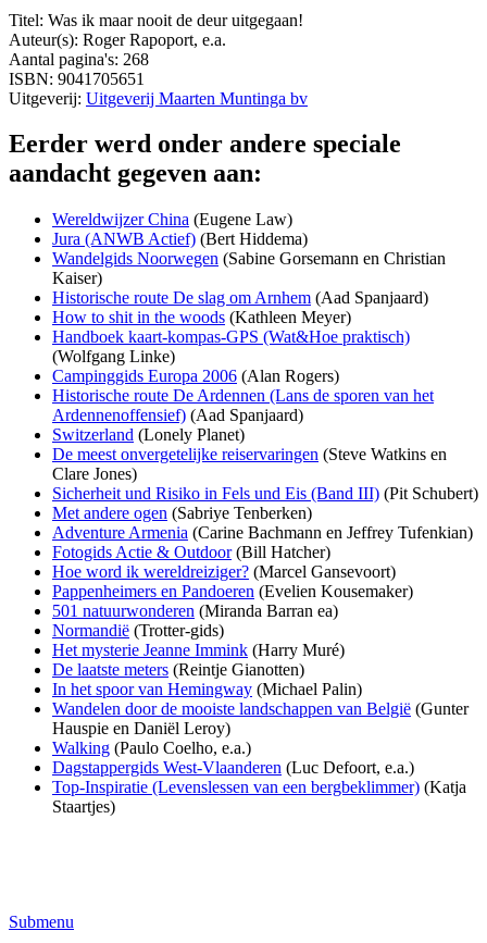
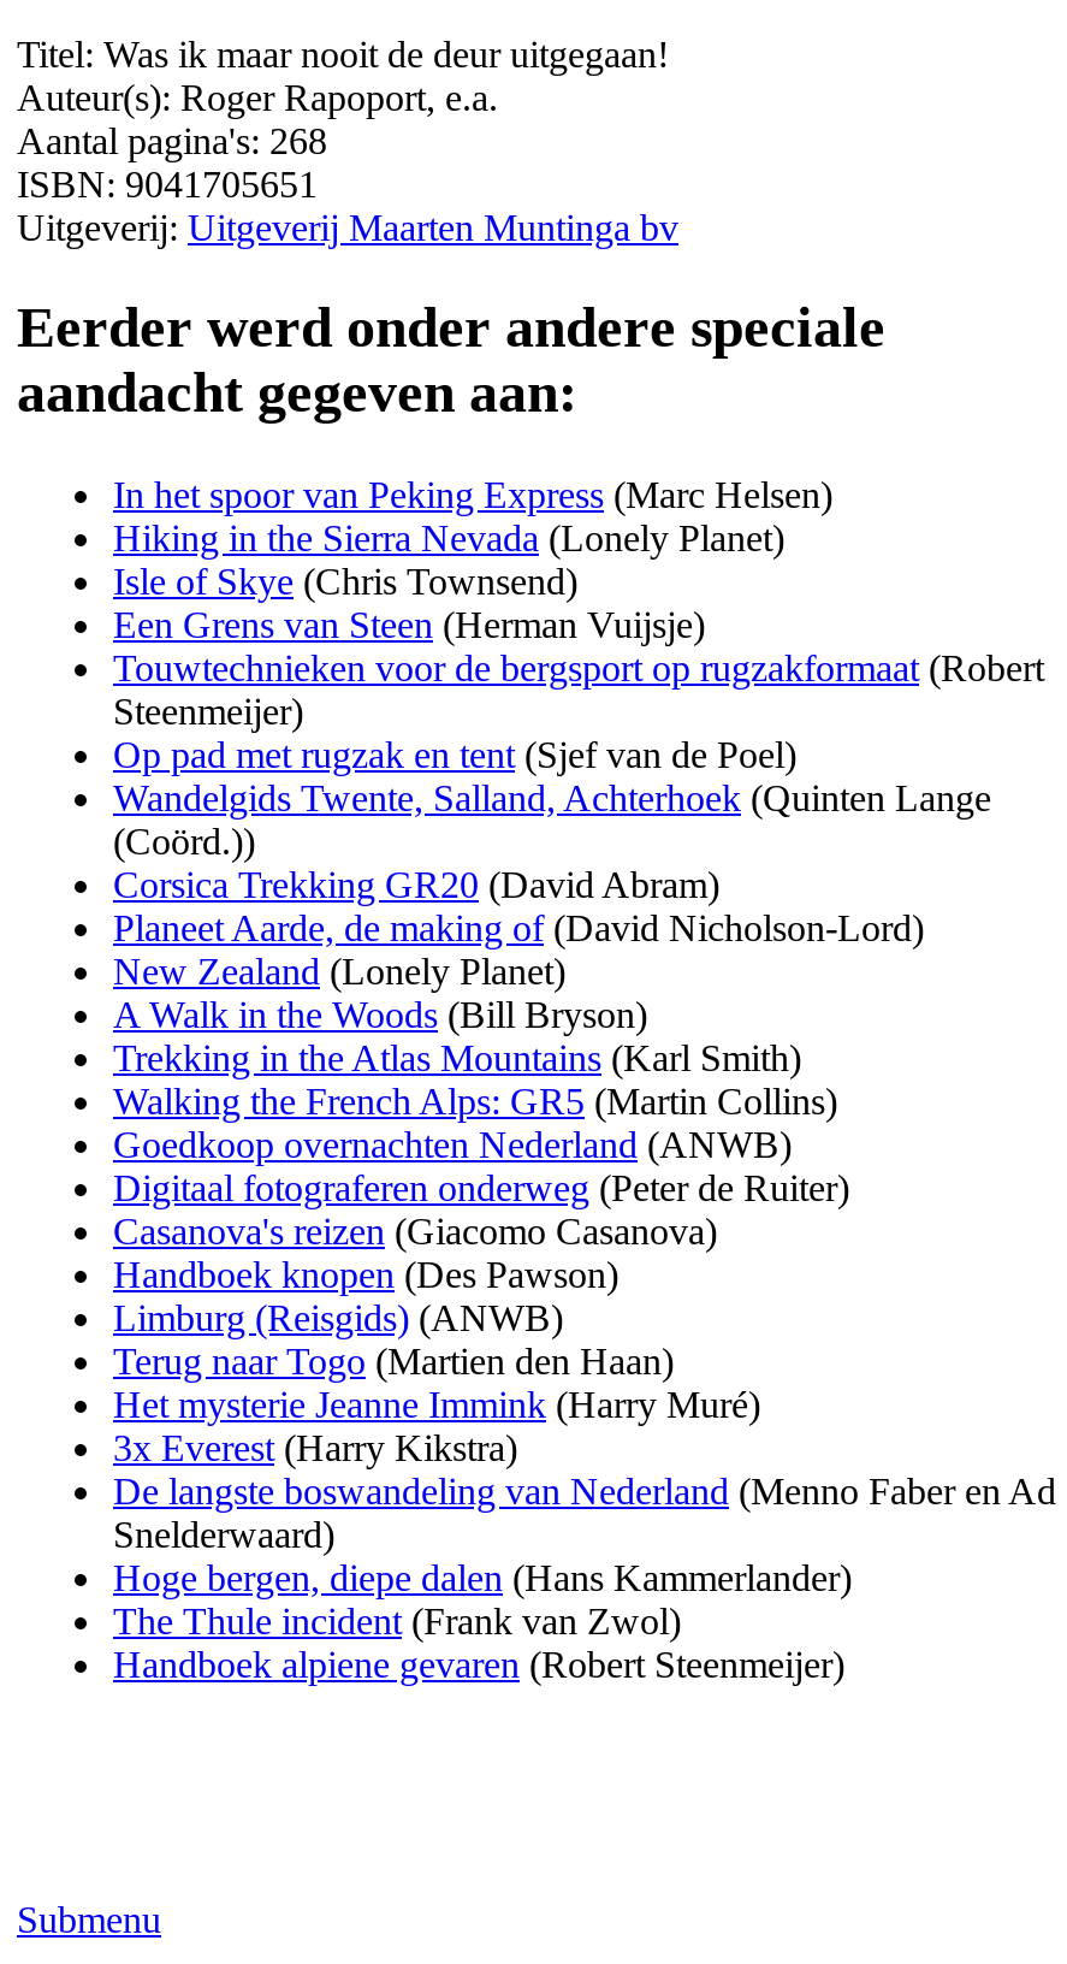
[52,210,478,640] Wereldwijzer China (Eugene Law) | Jura (ANWB Actief) (Bert Hiddema) | Wandelgids Noorwegen (Sabine Gorsemann en Christian | Kaiser) | Historische route De slag om Arnhem (Aad Spanjaard) | How to shit in the woods (Kathleen Meyer) | Handboek kaart-kompas-GPS (Wat&Hoe praktisch) | (Wolfgang Linke) | Campinggids Europa 2006 (Alan Rogers) | Historische route De Ardennen (Lans de sporen van het | Ardennenoffensief) (Aad Spanjaard) | Switzerland (Lonely Planet) | De meest onvergetelijke reiservaringen (Steve Watkins en | Clare Jones) | Sicherheit und Risiko in Fels und Eis (Band III) (Pit Schubert) | Met andere ogen (Sabriye Tenberken) | Adventure Armenia (Carine Bachmann en Jeffrey Tufenkian) | Fotogids Actie & Outdoor (Bill Hatcher) | Hoe word ik wereldreiziger? (Marcel Gansevoort) | Pappenheimers en Pandoeren (Evelien Kousemaker) | 501 natuurwonderen (Miranda Barran ea) | Normandië (Trotter-gids) -> [113,475,1044,1382] In het spoor van Peking Express (Marc Helsen) | Hiking in the Sierra Nevada (Lonely Planet) | Isle of Skye (Chris Townsend) | Een Grens van Steen (Herman Vuijsje) | Touwtechnieken voor de bergsport op rugzakformaat (Robert | Steenmeijer) | Op pad met rugzak en tent (Sjef van de Poel) | Wandelgids Twente, Salland, Achterhoek (Quinten Lange | (Coörd.)) | Corsica Trekking GR20 (David Abram) | Planeet Aarde, de making of (David Nicholson-Lord) | New Zealand (Lonely Planet) | A Walk in the Woods (Bill Bryson) | Trekking in the Atlas Mountains (Karl Smith) | Walking the French Alps: GR5 (Martin Collins) | Goedkoop overnachten Nederland (ANWB) | Digitaal fotograferen onderweg (Peter de Ruiter) | Casanova's reizen (Giacomo Casanova) | Handboek knopen (Des Pawson) | Limburg (Reisgids)(ANWB) | Terug naar Togo (Martien den Haan)
[52,661,469,816] De laatste meters (Reintje Gianotten) | In het spoor van Hemingway (Michael Palin) | Wandelen door de mooiste landschappen van België (Gunter | Hauspie en Daniël Leroy) | Walking (Paulo Coelho, e.a.) | Dagstappergids West-Vlaanderen (Luc Defoort, e.a.) | Top-Inspiratie (Levenslessen van een bergbeklimmer) (Katja | Staartjes) -> [113,1428,1056,1686] 3x Everest (Harry Kikstra) | De langste boswandeling van Nederland (Menno Faber en Ad | Snelderwaard) | Hoge bergen, diepe dalen (Hans Kammerlander) | The Thule incident (Frank van Zwol) | Handboek alpiene gevaren (Robert Steenmeijer)

